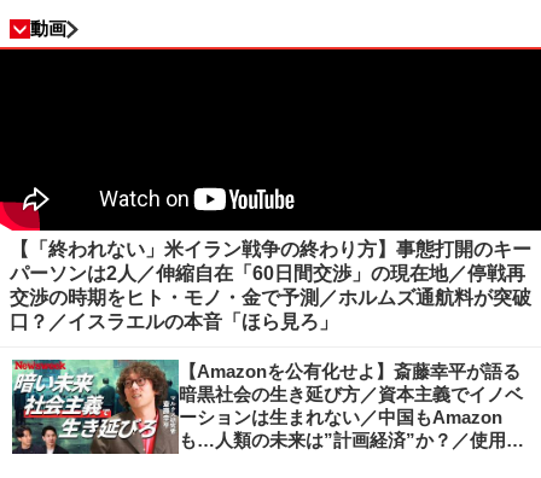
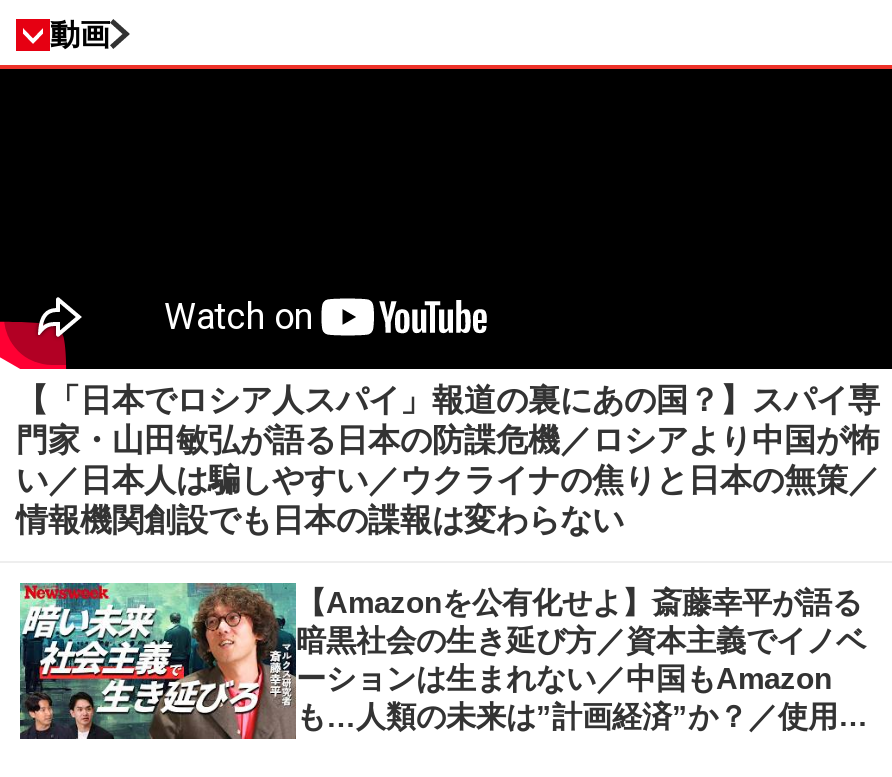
[10,239,531,332] 【「終われない」米イラン戦争の終わり方】事態打開のキー | パーソンは2人／伸縮自在「60日間交渉」の現在地／停戦再 | 交渉の時期をヒト・モノ・金で予測／ホルムズ通航料が突破 | 口？／イスラエルの本音「ほら見ろ」 -> [16,382,880,536] 【「日本でロシア人スパイ」報道の裏にあの国？】スパイ専 | 門家・山田敏弘が語る日本の防諜危機／ロシアより中国が怖 | い／日本人は騙しやすい／ウクライナの焦りと日本の無策／ | 情報機関創設でも日本の諜報は変わらない

